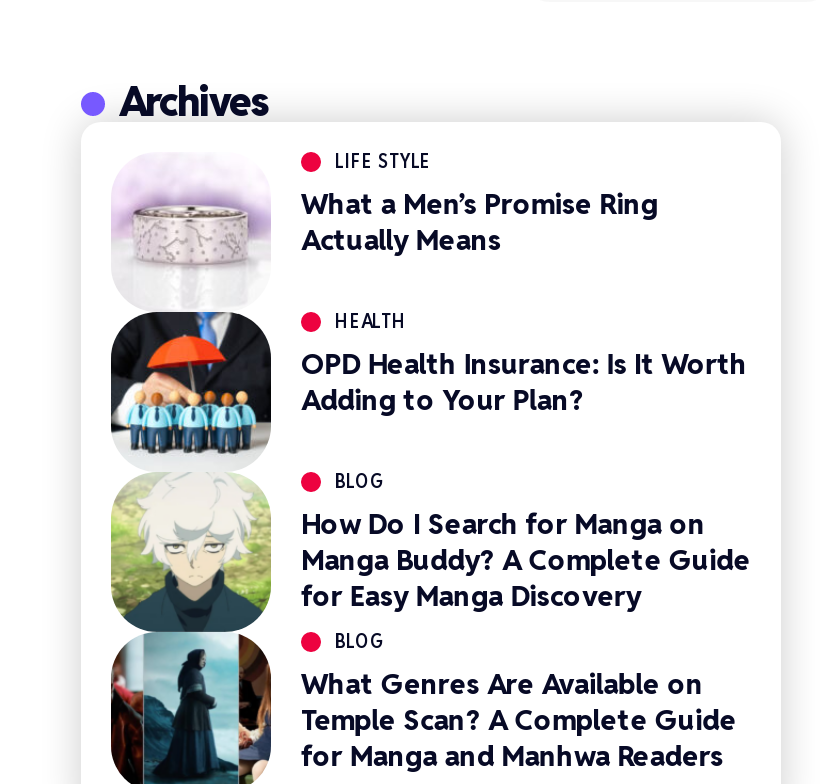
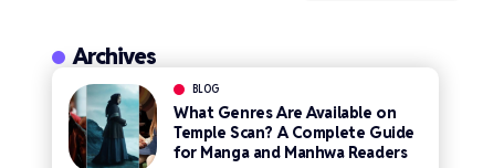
[111,147,751,613] [image] | LIFE STYLE | What a Men’s Promise Ring | Actually Means | HEALTH | OPD Health Insurance: Is It Worth | Adding to Your Plan? | BLOG | How Do I Search for Manga on | Manga Buddy? A Complete Guide | for Easy Manga Discovery -> none
[109,308,273,634] [image] -> none

